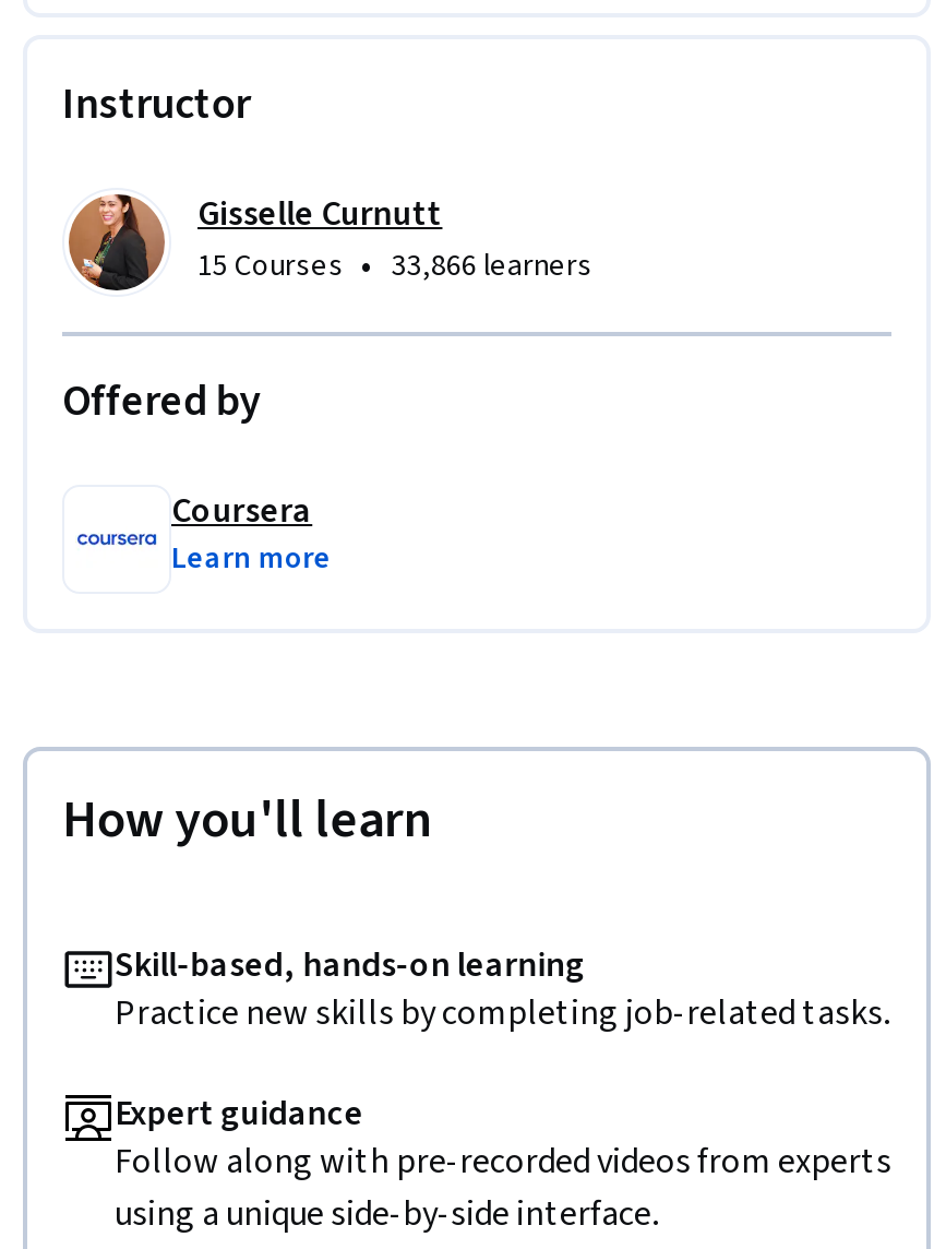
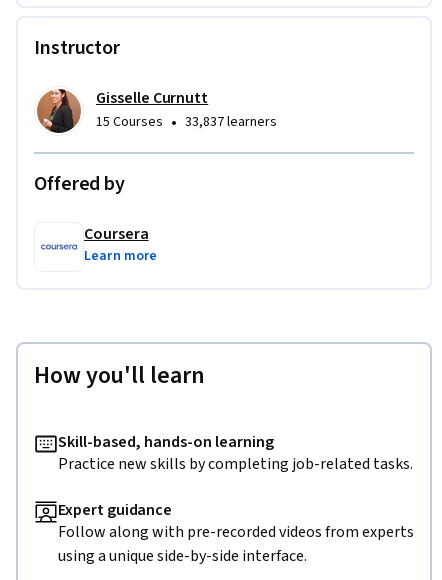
[197,243,592,291] 15 Courses • 33,866 learners -> [96,111,277,133] 15 Courses • 33,837 learners

